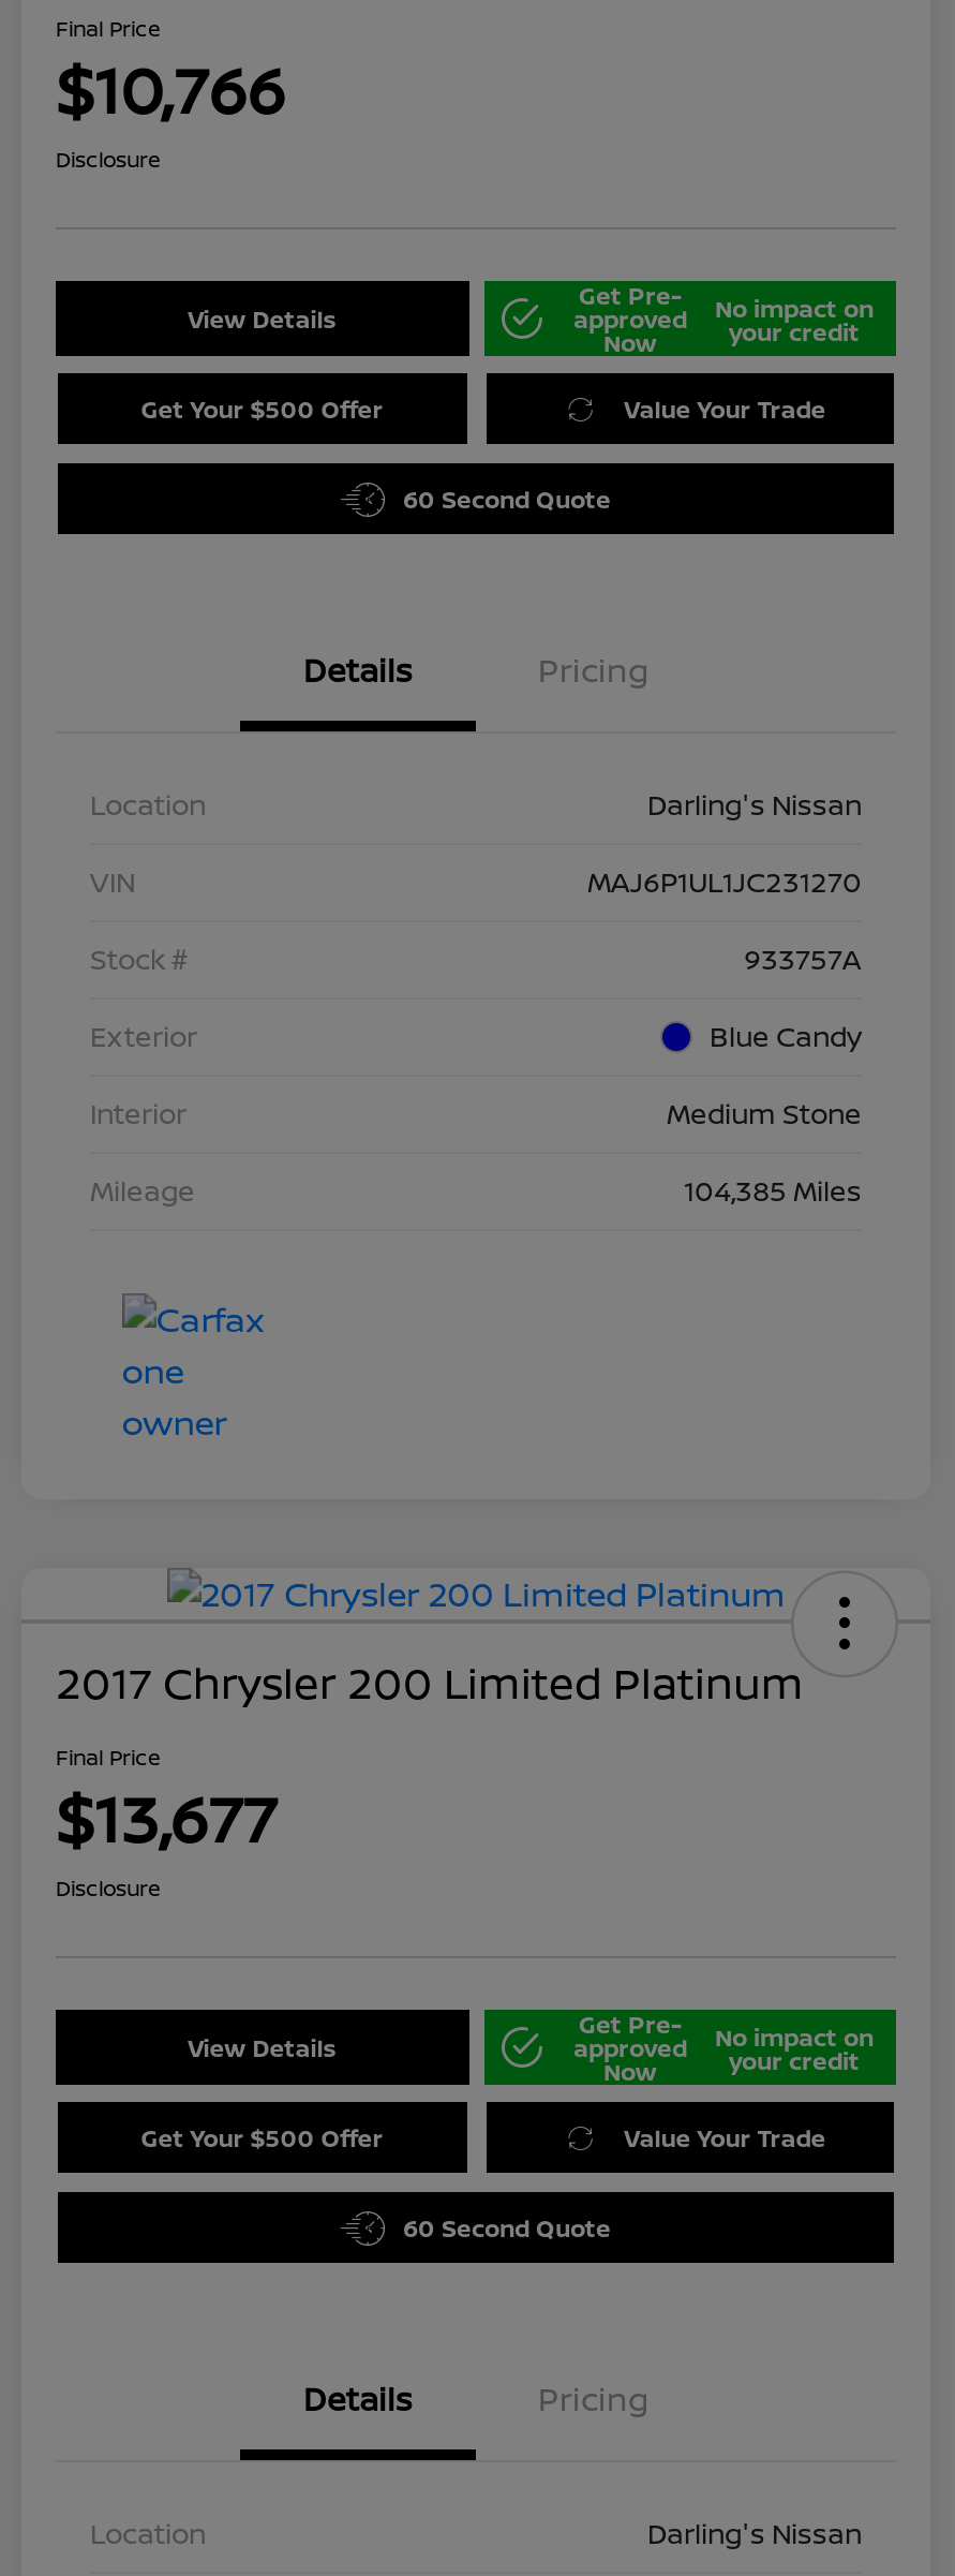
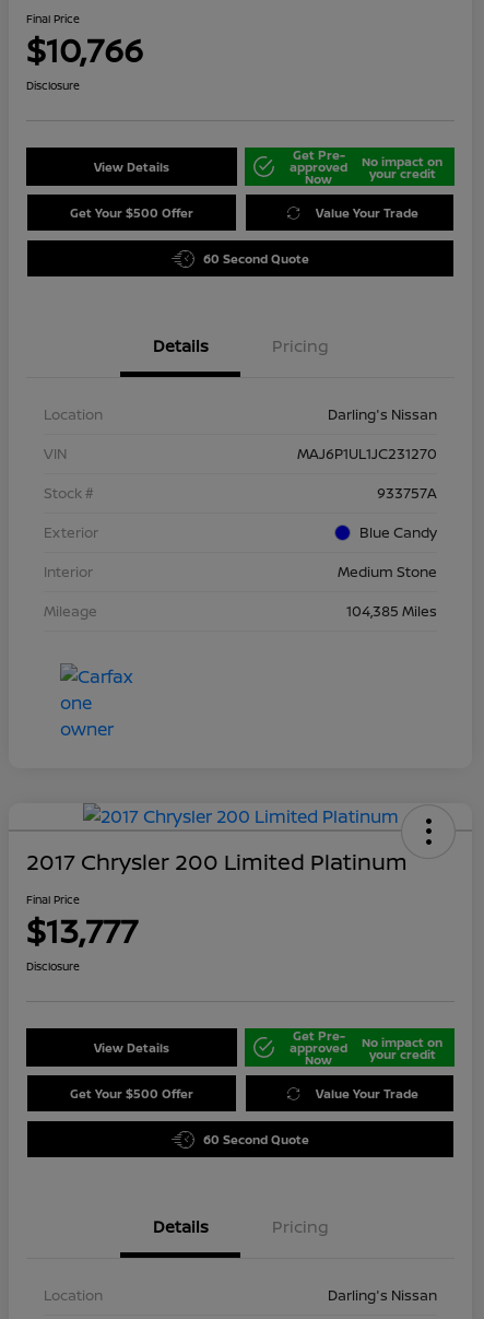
[56,1774,277,1862] $13,677 -> [26,908,138,953] $13,777

